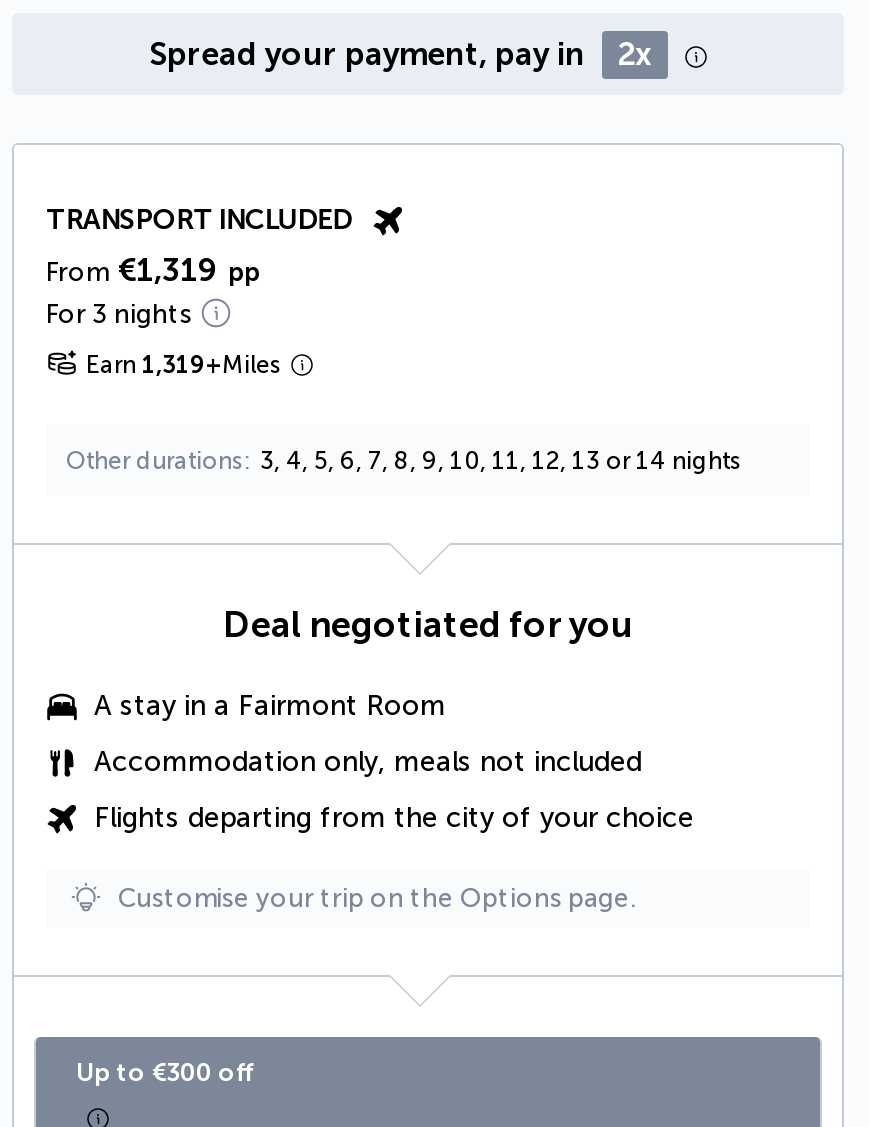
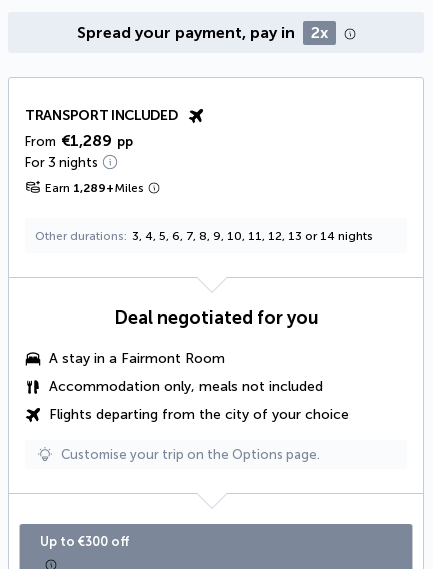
[46,251,260,289] From €1,319 pp -> [25,131,133,150] From €1,289 pp
[86,351,282,379] Earn 1,319+Miles -> [45,181,144,195] Earn 1,289+Miles

